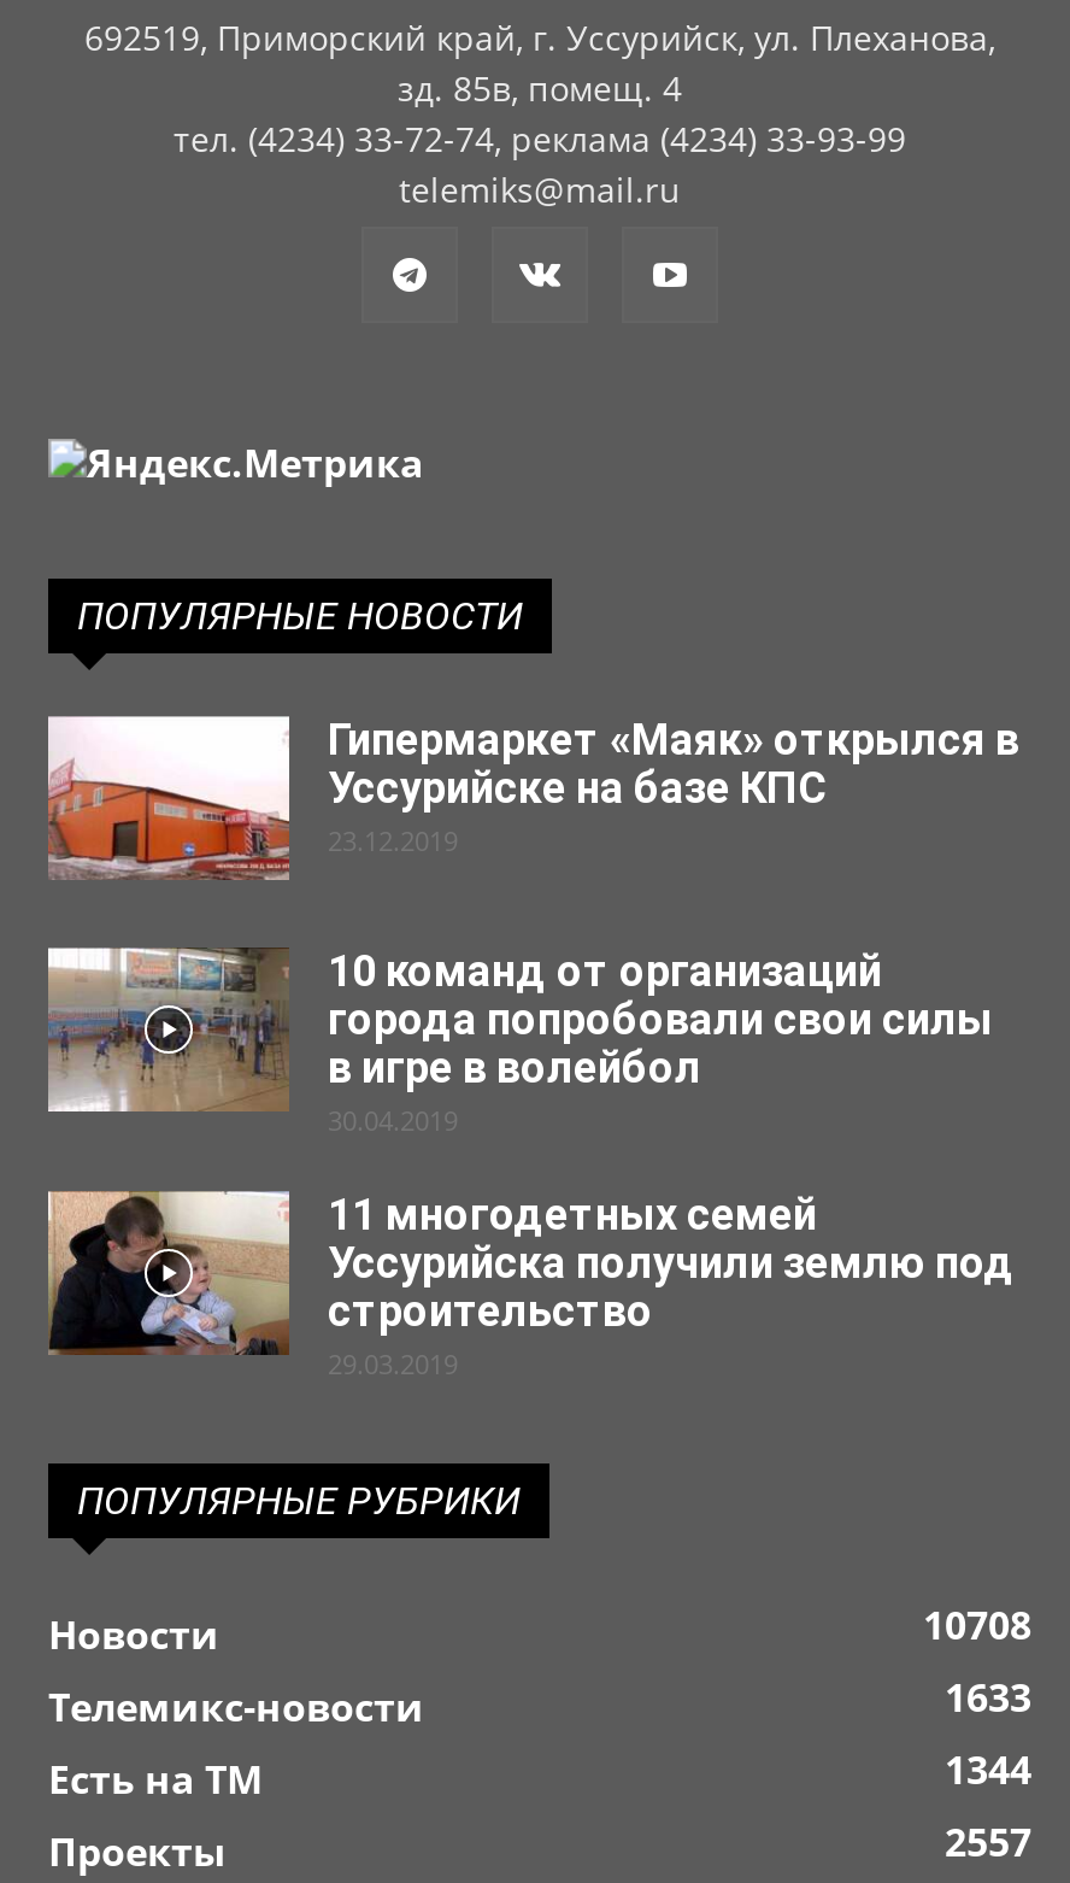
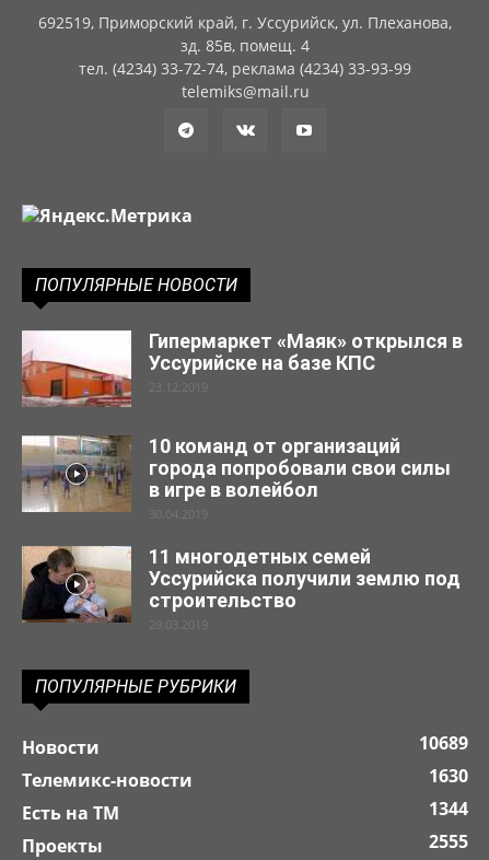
[923,1597,1031,1650] 10708 -> [419,730,468,754] 10689
[945,1670,1031,1723] 1633 -> [429,763,468,787] 1630
[945,1814,1031,1867] 2557 -> [429,829,468,853] 2555

